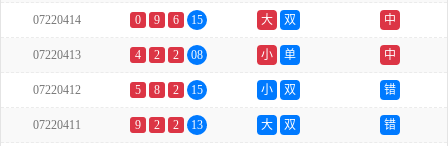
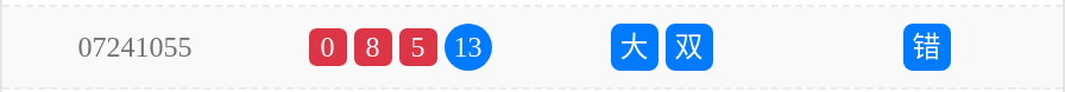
[33,13,81,27] 07220414 -> [78,31,192,64] 07241055
[33,13,396,97] 9 | 6 | 15 | 大 | 双 | 中 | 07220413 | 4 | 2 | 2 | 08 | 小 | 单 | 中 | 07220412 -> [366,31,380,64] 8
[33,83,396,132] 8 | 2 | 15 | 小 | 双 | 错 | 07220411 | 9 | 2 | 2 -> none

